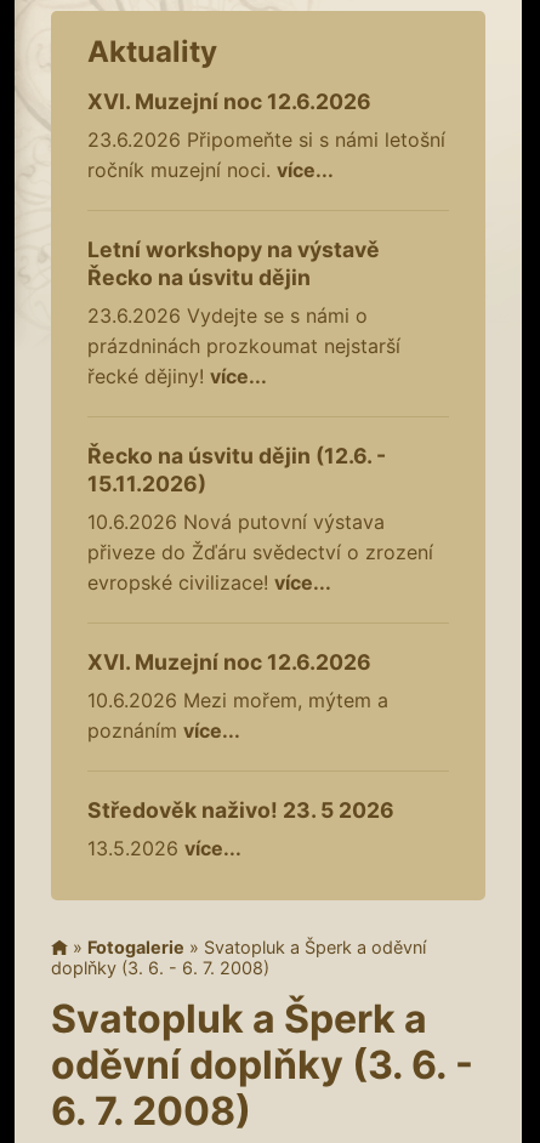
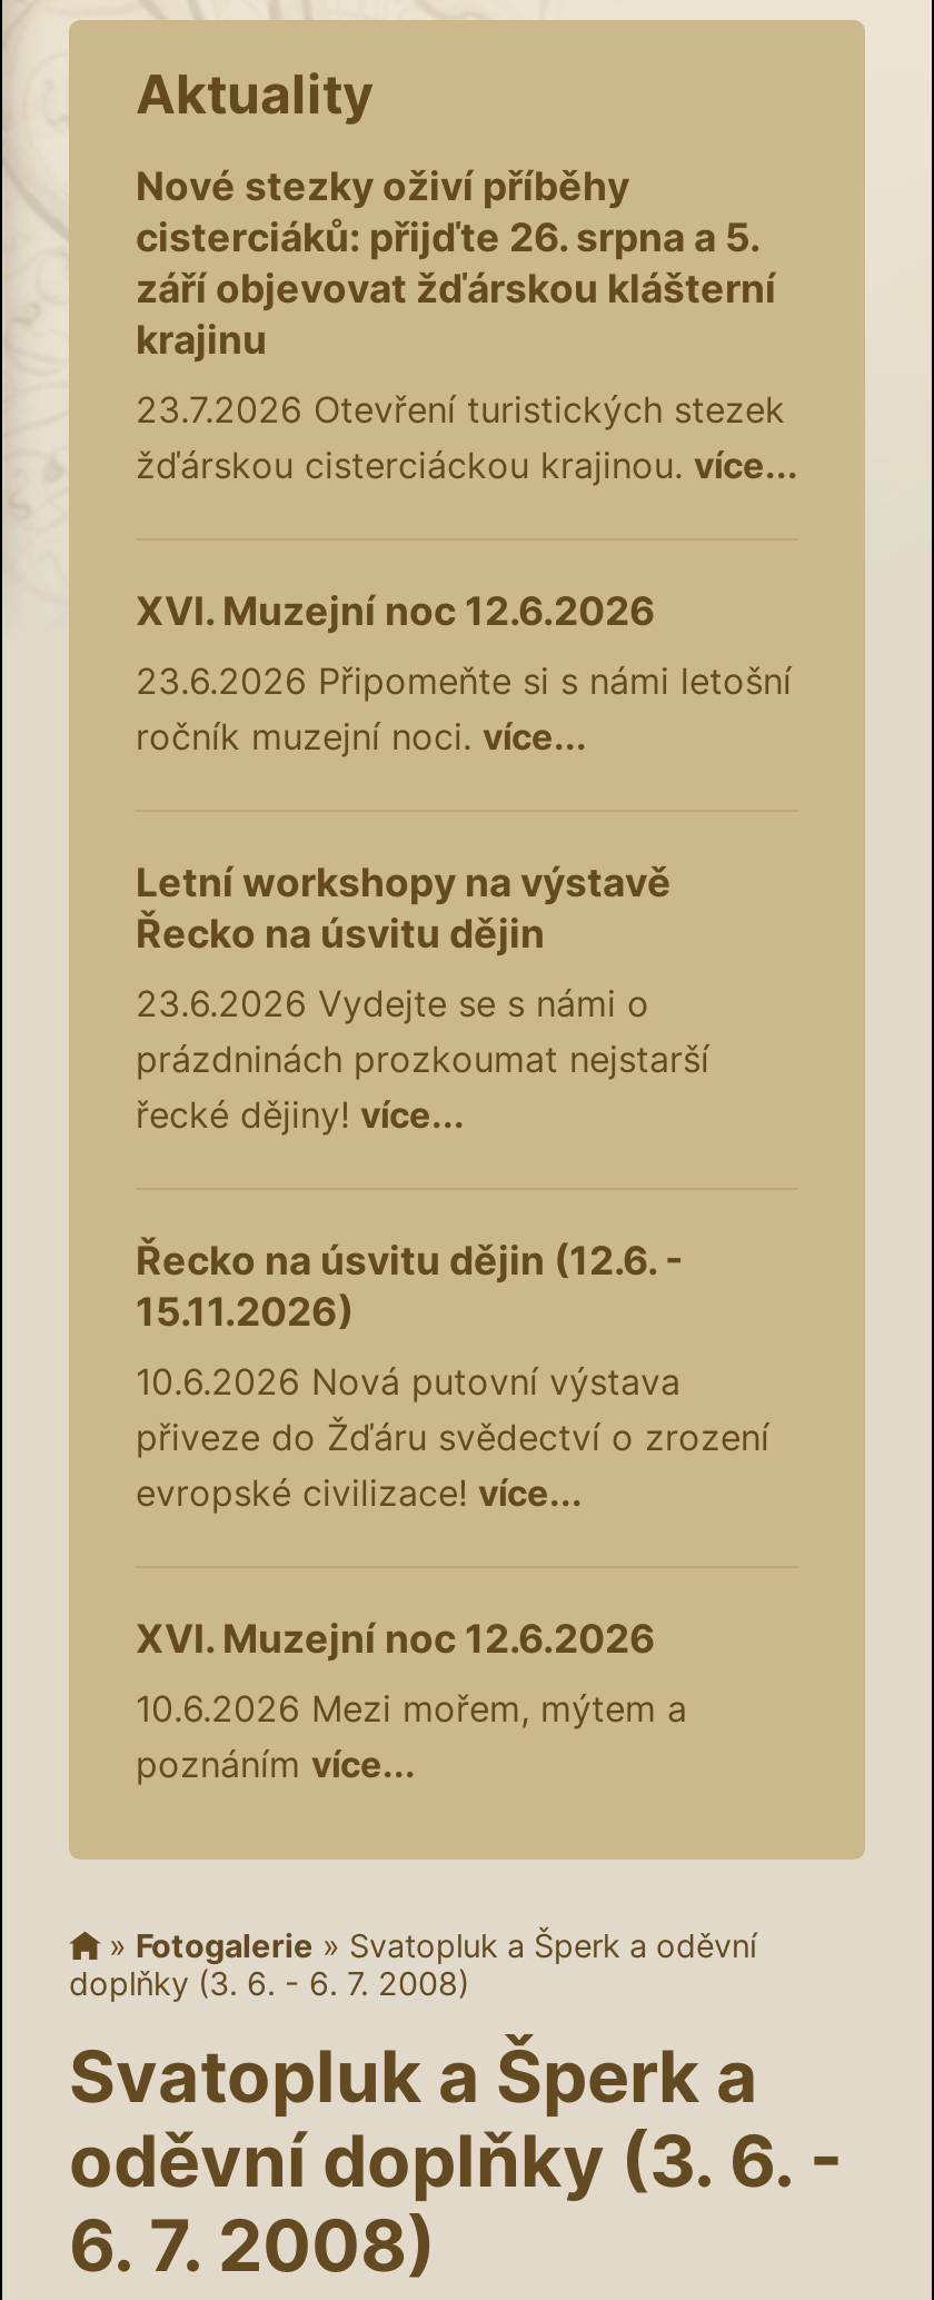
none -> [136,162,798,487] Nové stezky oživí příběhy | cisterciáků: přijďte 26. srpna a 5. | září objevovat žďárskou klášterní | krajinu | 23.7.2026 Otevření turistických stezek | žďárskou cisterciáckou krajinou. více...
moved [87,89,445,743] -> [136,587,792,1786]: XVI. Muzejní noc 12.6.2026 | 23.6.2026 Připomeňte si s námi letošní | ročník muzejní noci. více... | ... | 10.6.2026 Mezi mořem, mýtem a | poznáním více...
[87,797,394,860] Středověk naživo! 23. 5 2026 | 13.5.2026 více... -> none

